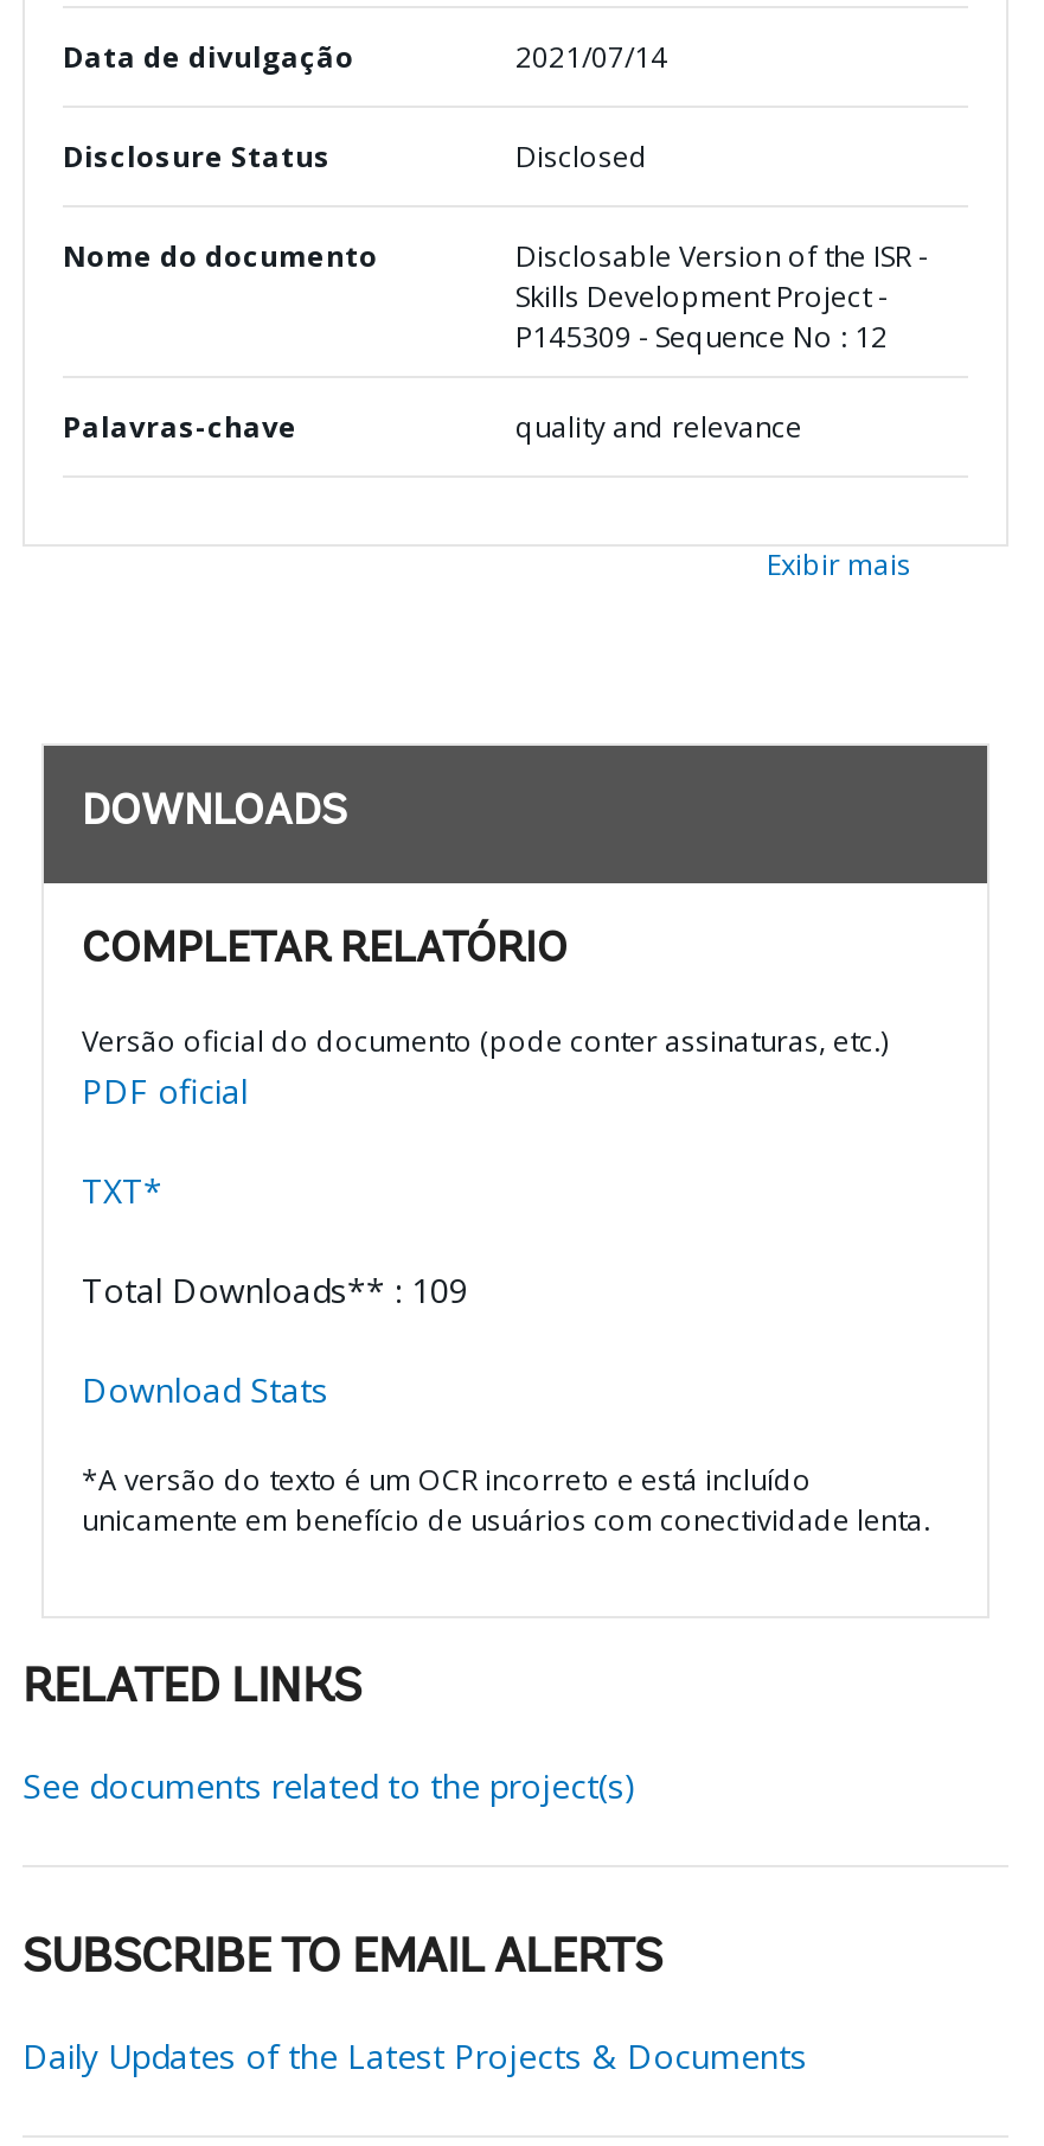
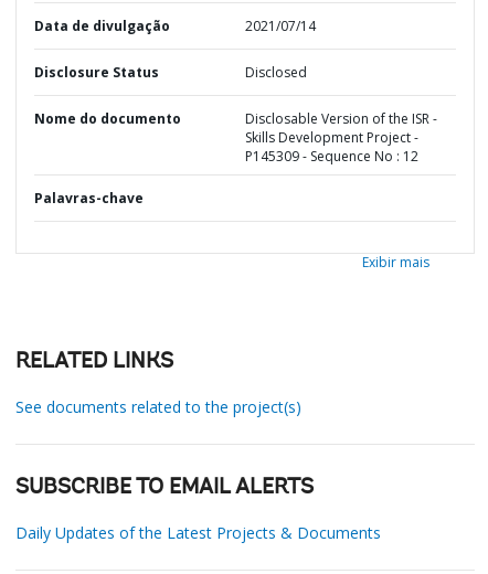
[515,407,802,447] quality and relevance -> none
[82,793,930,1540] DOWNLOADS | COMPLETAR RELATÓRIO | Versão oficial do documento (pode conter assinaturas, etc.) | PDF oficial | TXT* | Total Downloads** : 109 | Download Stats | *A versão do texto é um OCR incorreto e está incluído | unicamente em benefício de usuários com conectividade lenta. -> none

